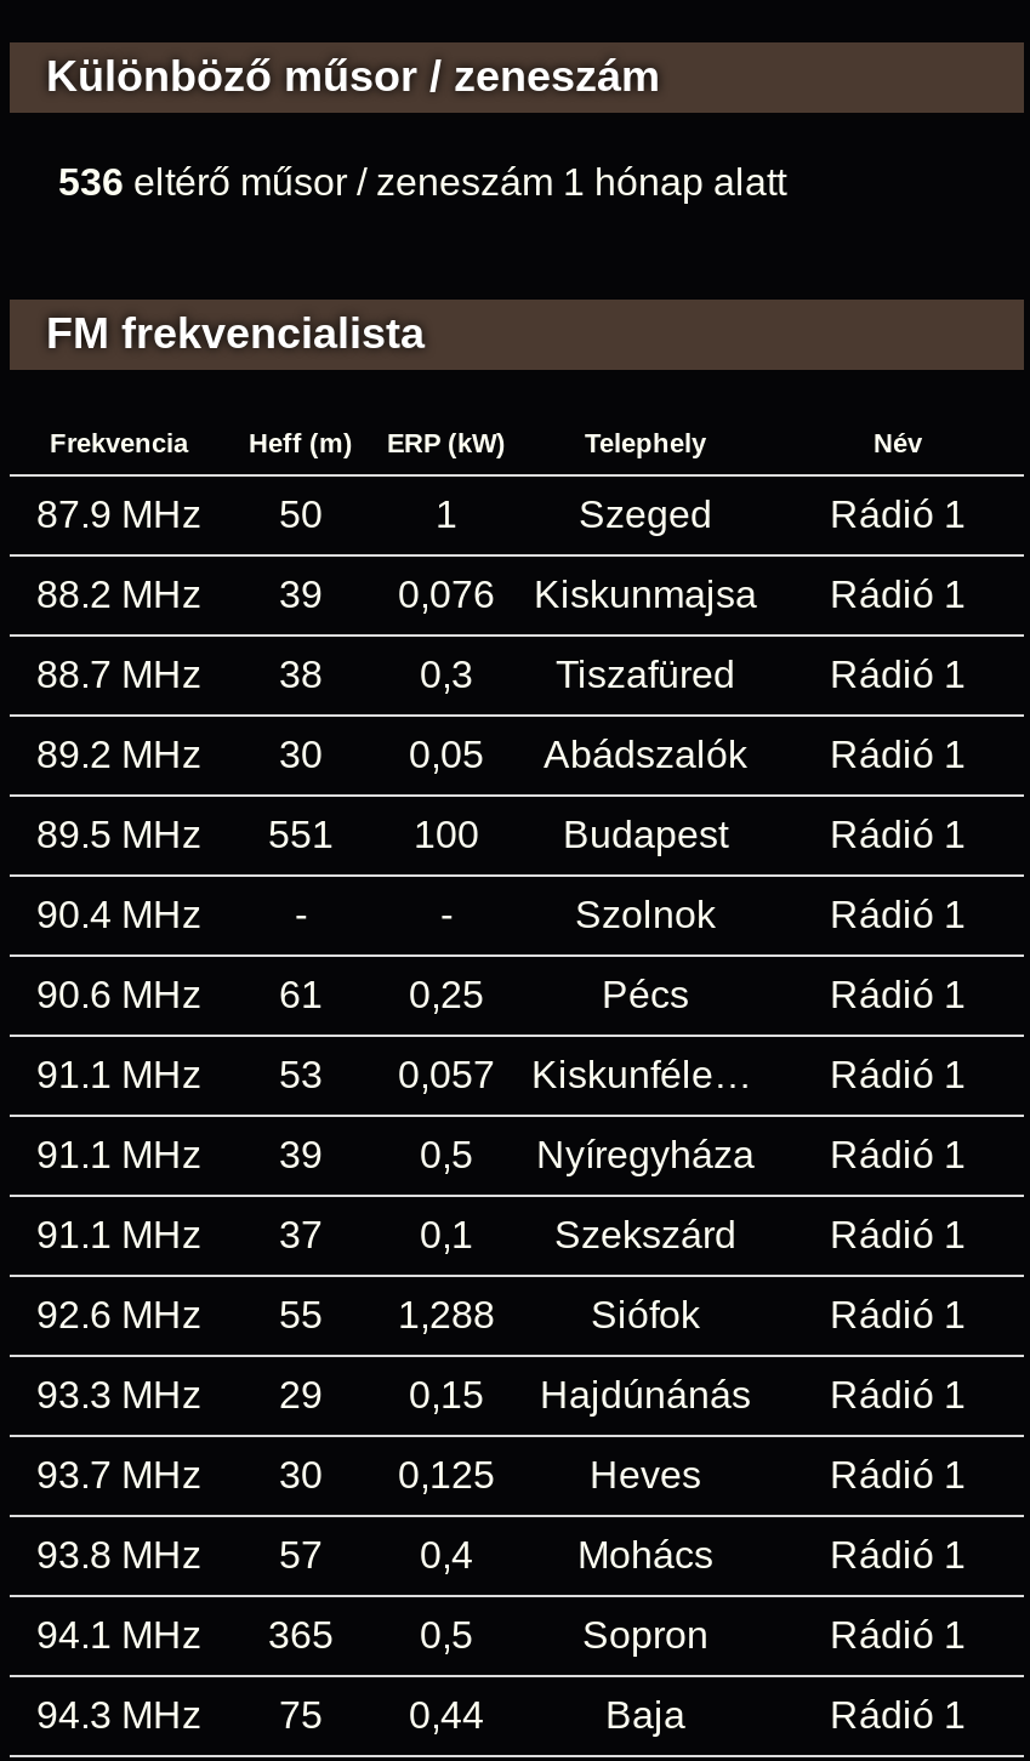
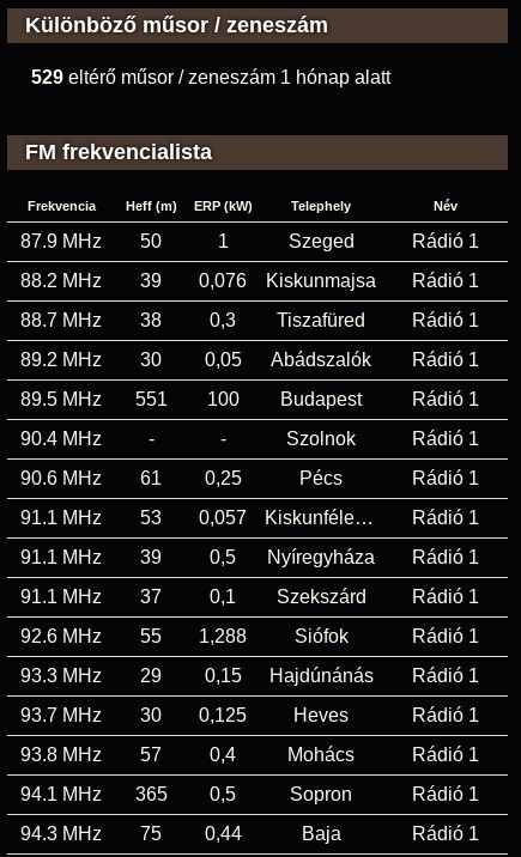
[58,161,786,203] 536 eltérő műsor / zeneszám 1 hónap alatt -> [31,67,390,87] 529 eltérő műsor / zeneszám 1 hónap alatt

